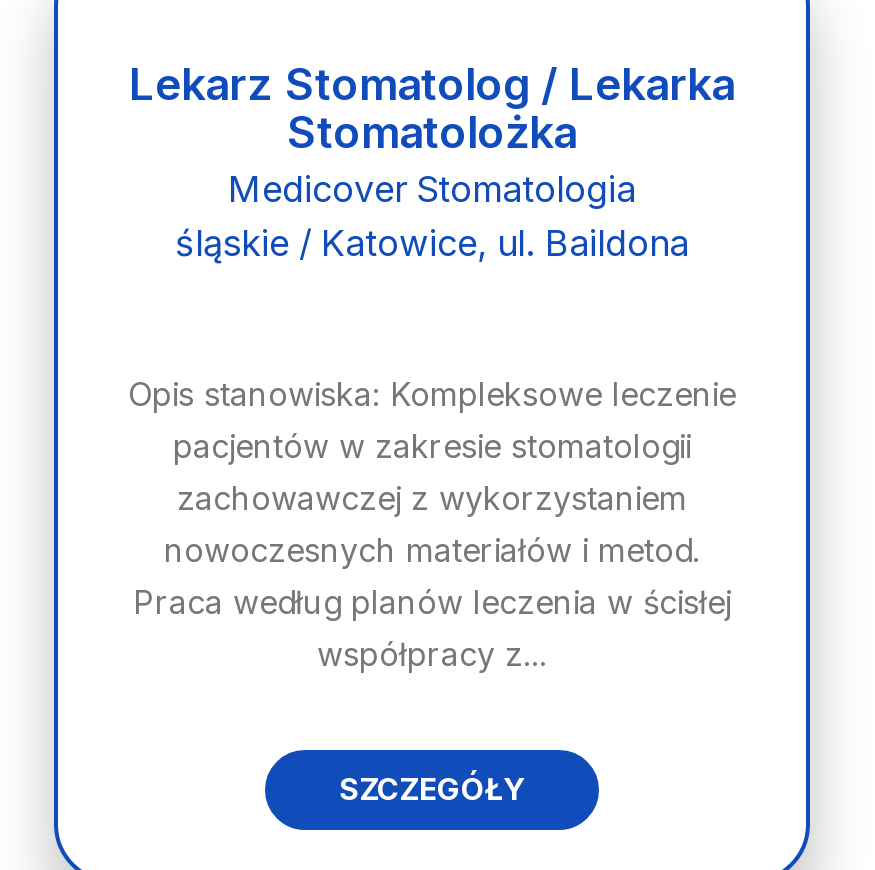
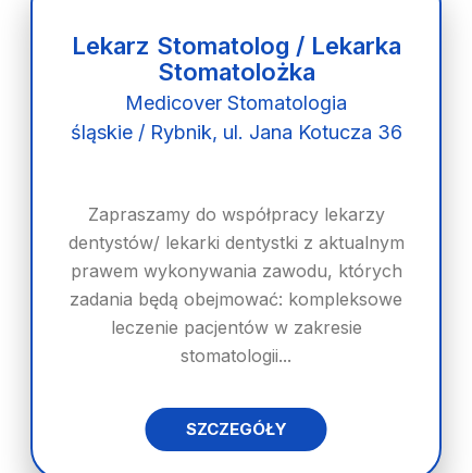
[175,222,689,264] śląskie / Katowice, ul. Baildona -> [70,121,402,144] śląskie / Rybnik, ul. Jana Kotucza 36
[128,374,736,674] Opis stanowiska: Kompleksowe leczenie | pacjentów w zakresie stomatologii | zachowawczej z wykorzystaniem | nowoczesnych materiałów i metod. | Praca według planów leczenia w ścisłej | współpracy z... -> [68,203,404,366] Zapraszamy do współpracy lekarzy | dentystów/ lekarki dentystki z aktualnym | prawem wykonywania zawodu, których | zadania będą obejmować: kompleksowe | leczenie pacjentów w zakresie | stomatologii...

